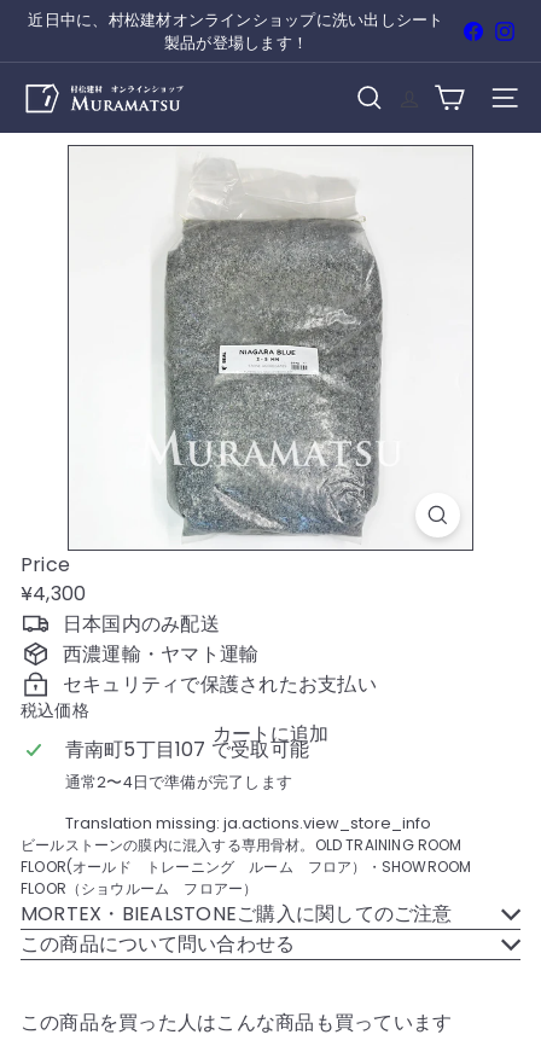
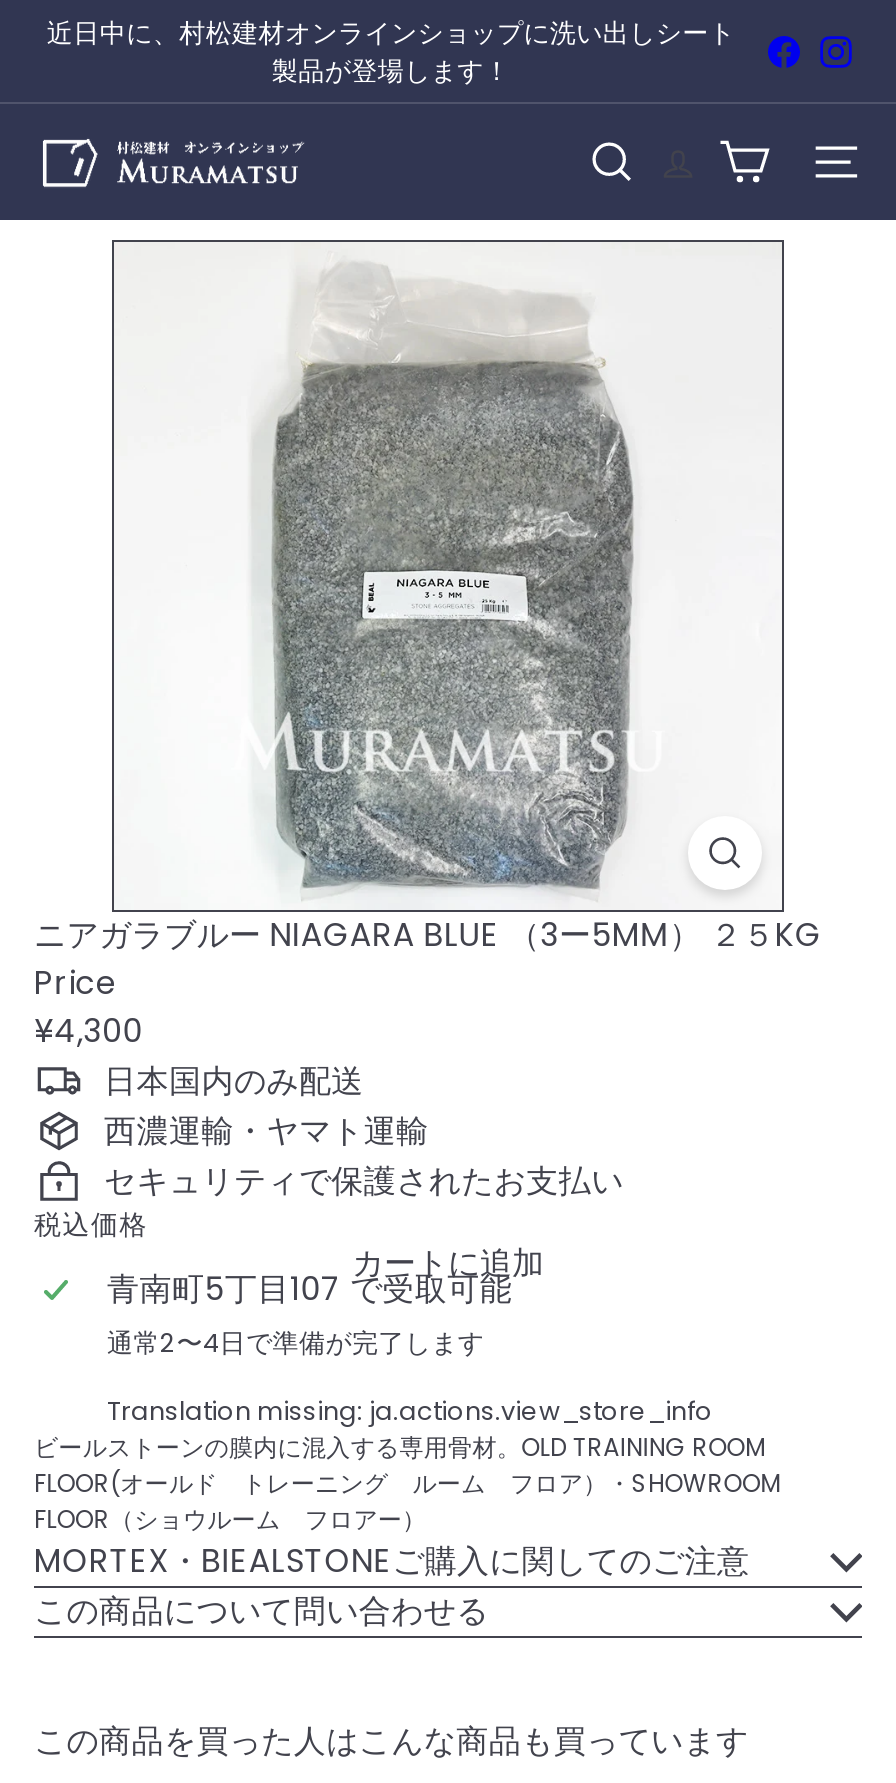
none -> [34,912,822,958] ニアガラブルー NIAGARA BLUE （3ー5MM） ２５KG

